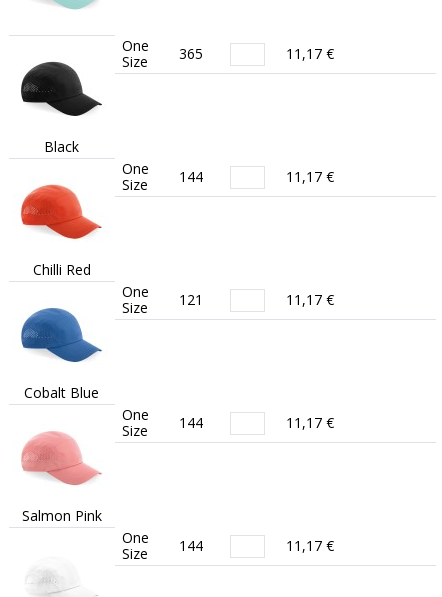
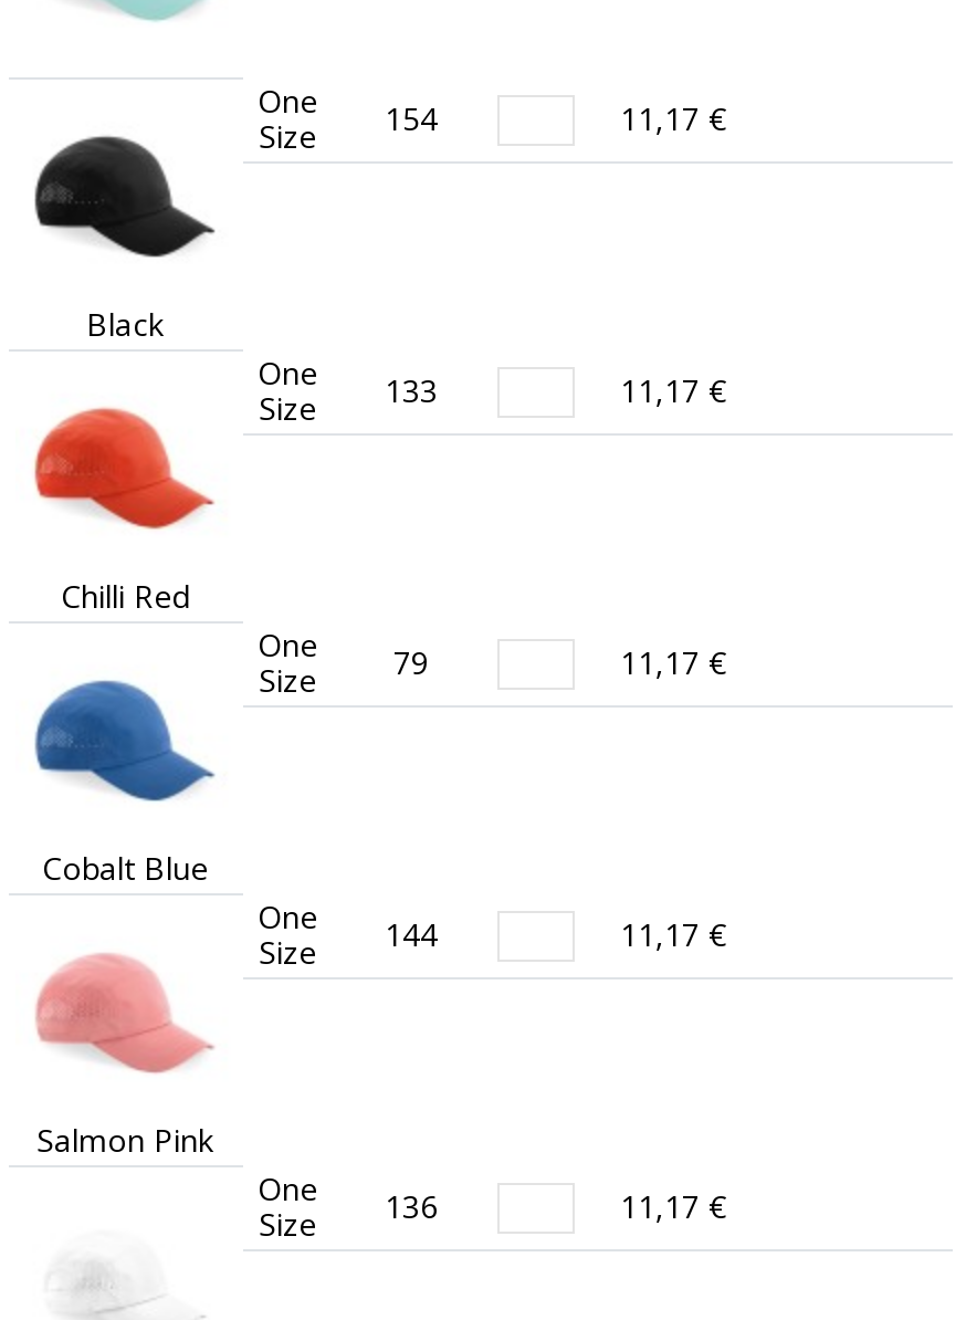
[121,36,203,71] One Size 365 -> [258,80,438,157] One Size 154
[121,159,203,194] One Size 144 -> [258,352,438,429] One Size 133
[121,282,203,317] One Size 121 -> [258,624,429,701] One Size 79
[121,528,203,563] One Size 144 -> [258,1167,438,1245] One Size 136

